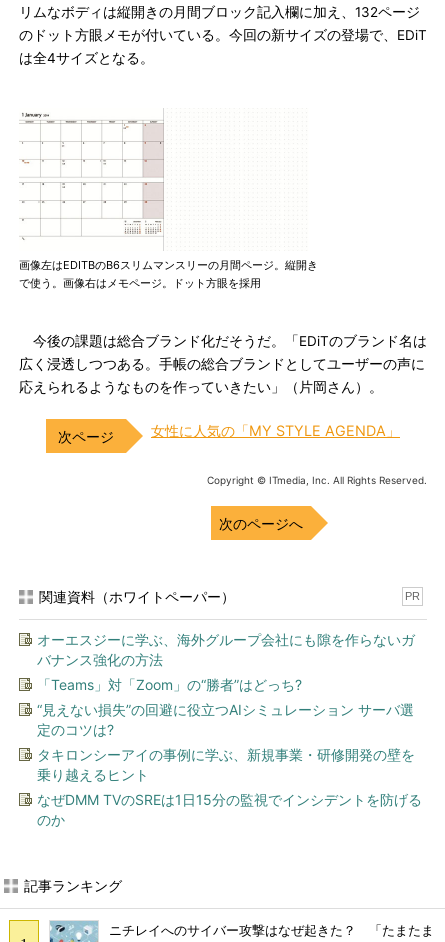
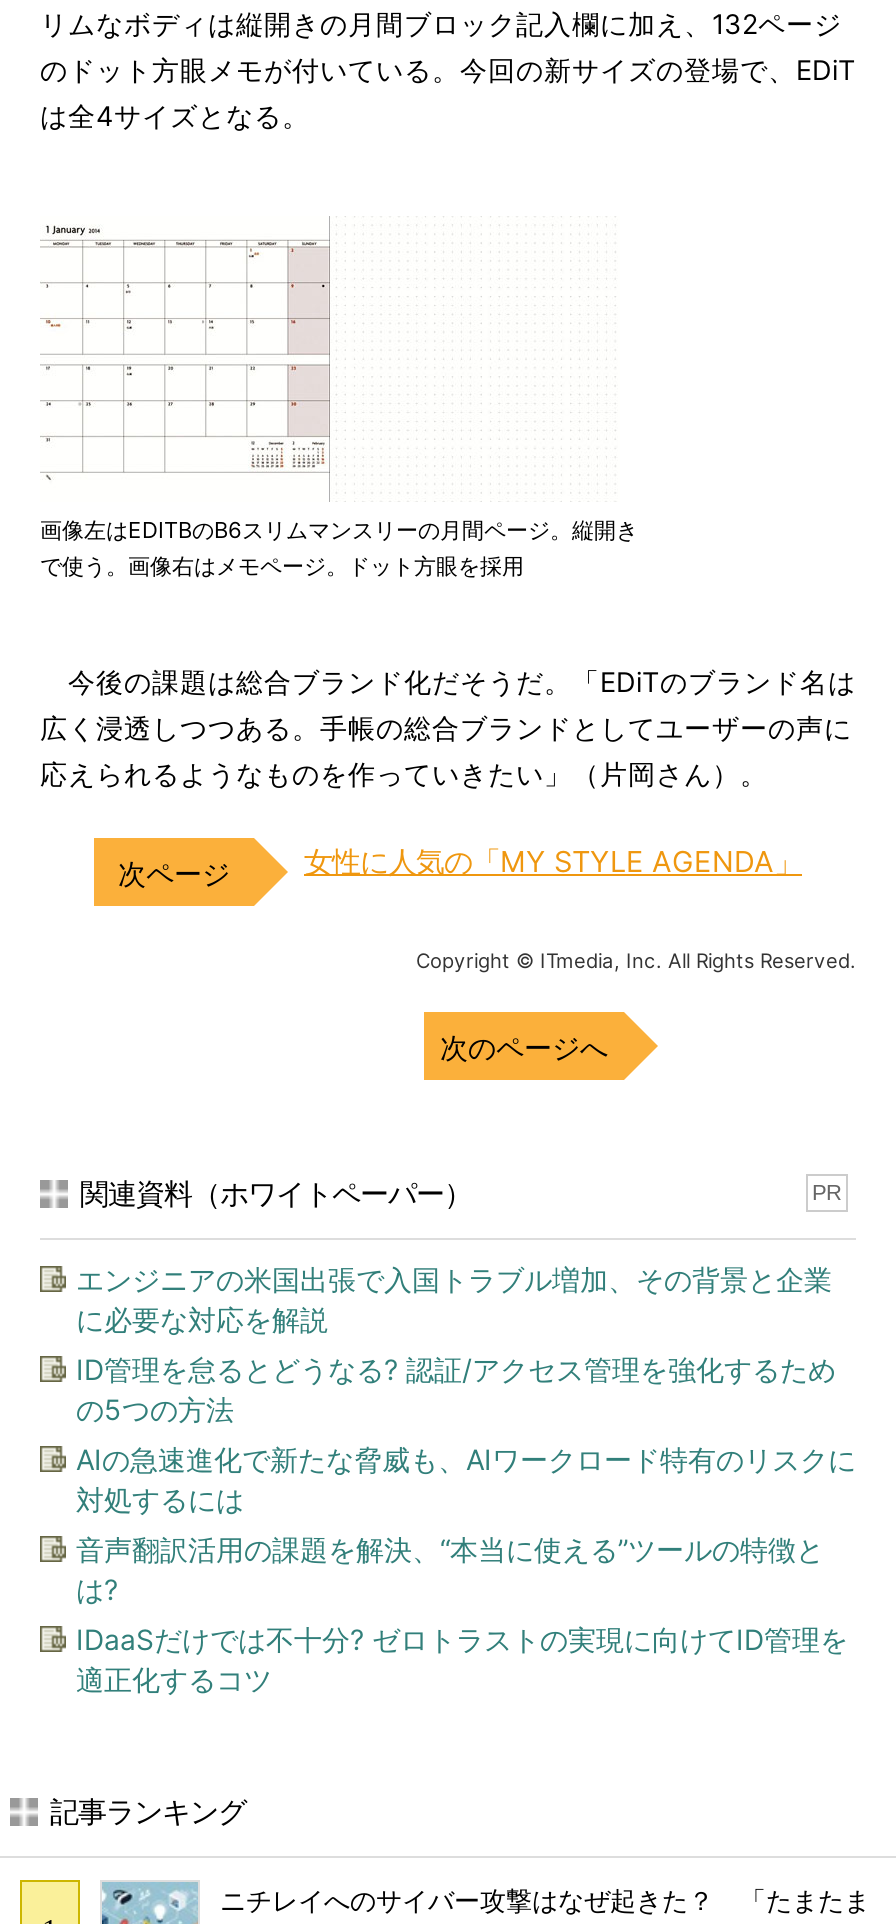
[37,631,415,668] オーエスジーに学ぶ、海外グループ会社にも隙を作らないガ | バナンス強化の方法 -> [76,1262,832,1336] エンジニアの米国出張で入国トラブル増加、その背景と企業 | に必要な対応を解説
[37,676,302,693] 「Teams」対「Zoom」の“勝者”はどっち? -> [76,1352,836,1426] ID管理を怠るとどうなる? 認証/アクセス管理を強化するため | の5つの方法
[37,701,414,738] “見えない損失”の回避に役立つAIシミュレーション サーバ選 | 定のコツは? -> [76,1442,856,1516] AIの急速進化で新たな脅威も、AIワークロード特有のリスクに | 対処するには
[37,746,415,783] タキロンシーアイの事例に学ぶ、新規事業・研修開発の壁を | 乗り越えるヒント -> [76,1532,824,1606] 音声翻訳活用の課題を解決、“本当に使える”ツールの特徴と | は?
[37,791,422,828] なぜDMM TVのSREは1日15分の監視でインシデントを防げる | のか -> [76,1622,848,1696] IDaaSだけでは不十分? ゼロトラストの実現に向けてID管理を | 適正化するコツ

